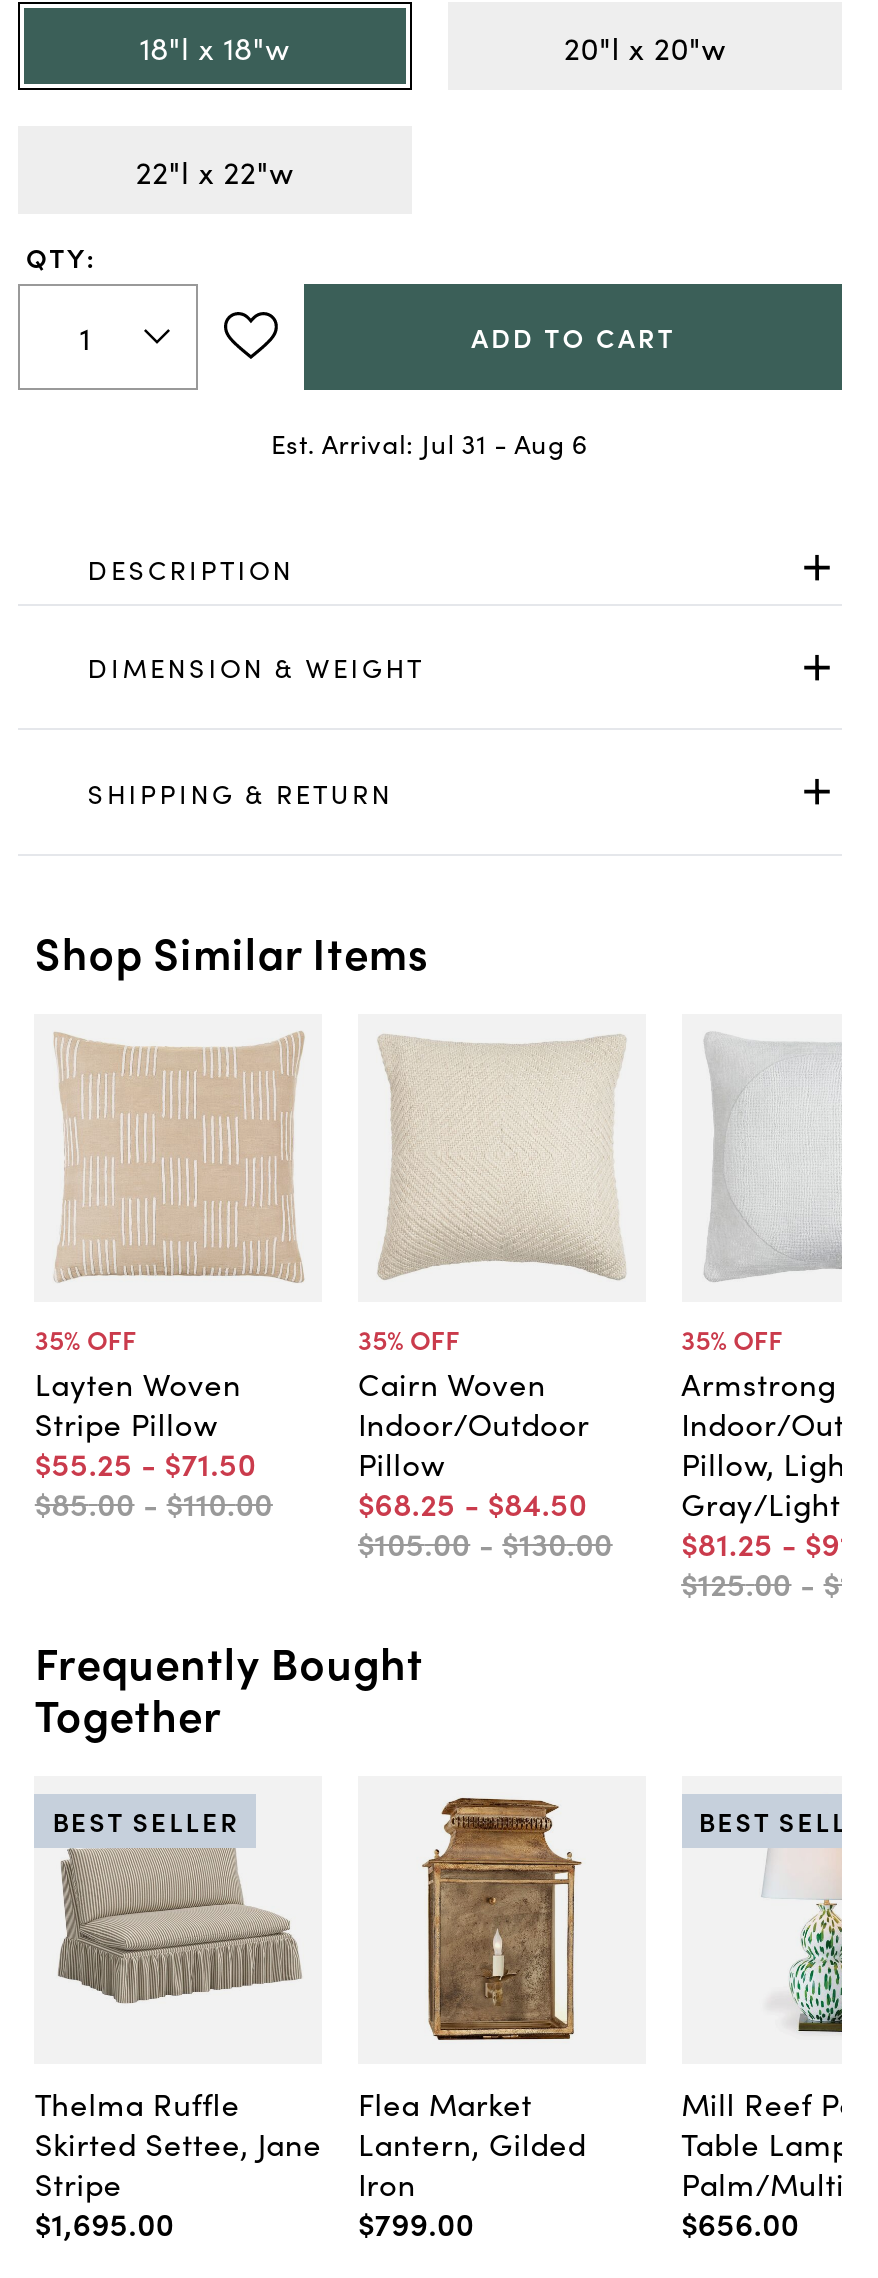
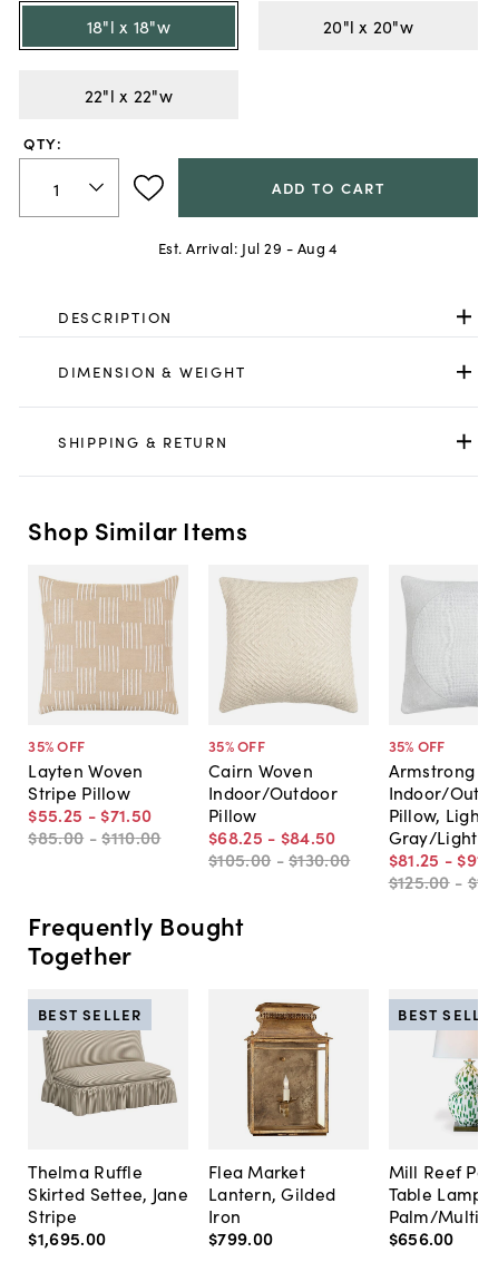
[271,425,589,463] Est. Arrival: Jul 31 - Aug 6 -> [158,237,339,258] Est. Arrival: Jul 29 - Aug 4

